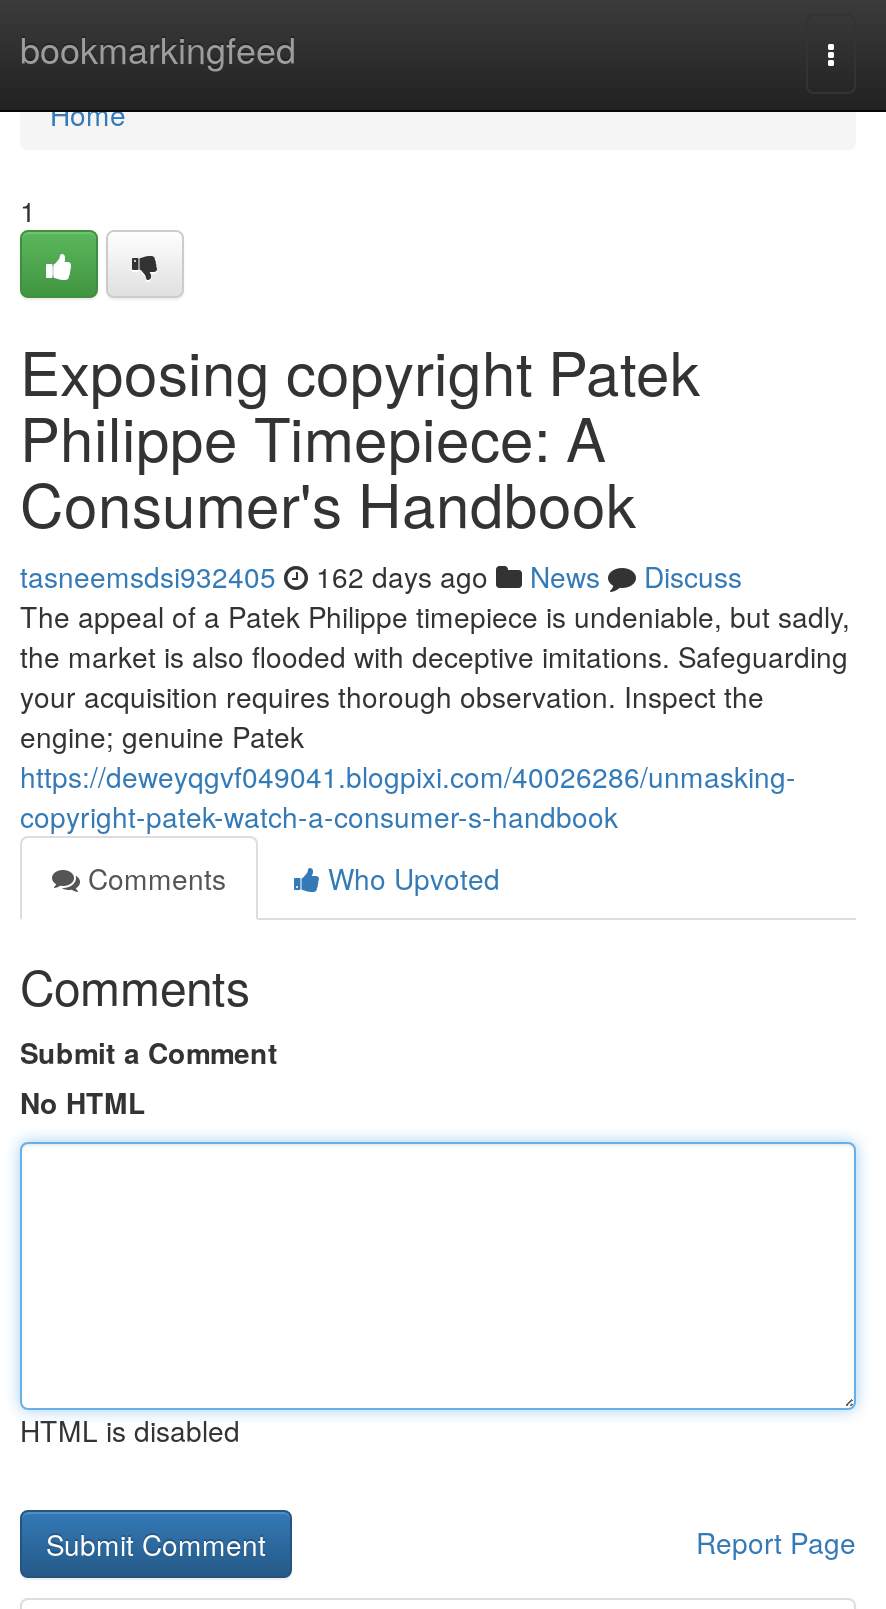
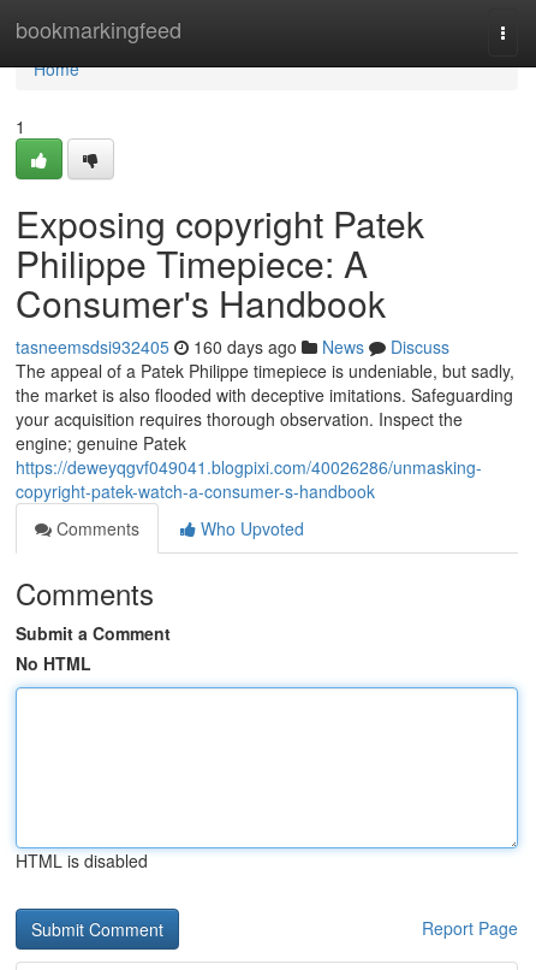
[20,556,742,596] tasneemsdsi932405 162 days ago News Discuss -> [16,335,449,359] tasneemsdsi932405 160 days ago News Discuss

